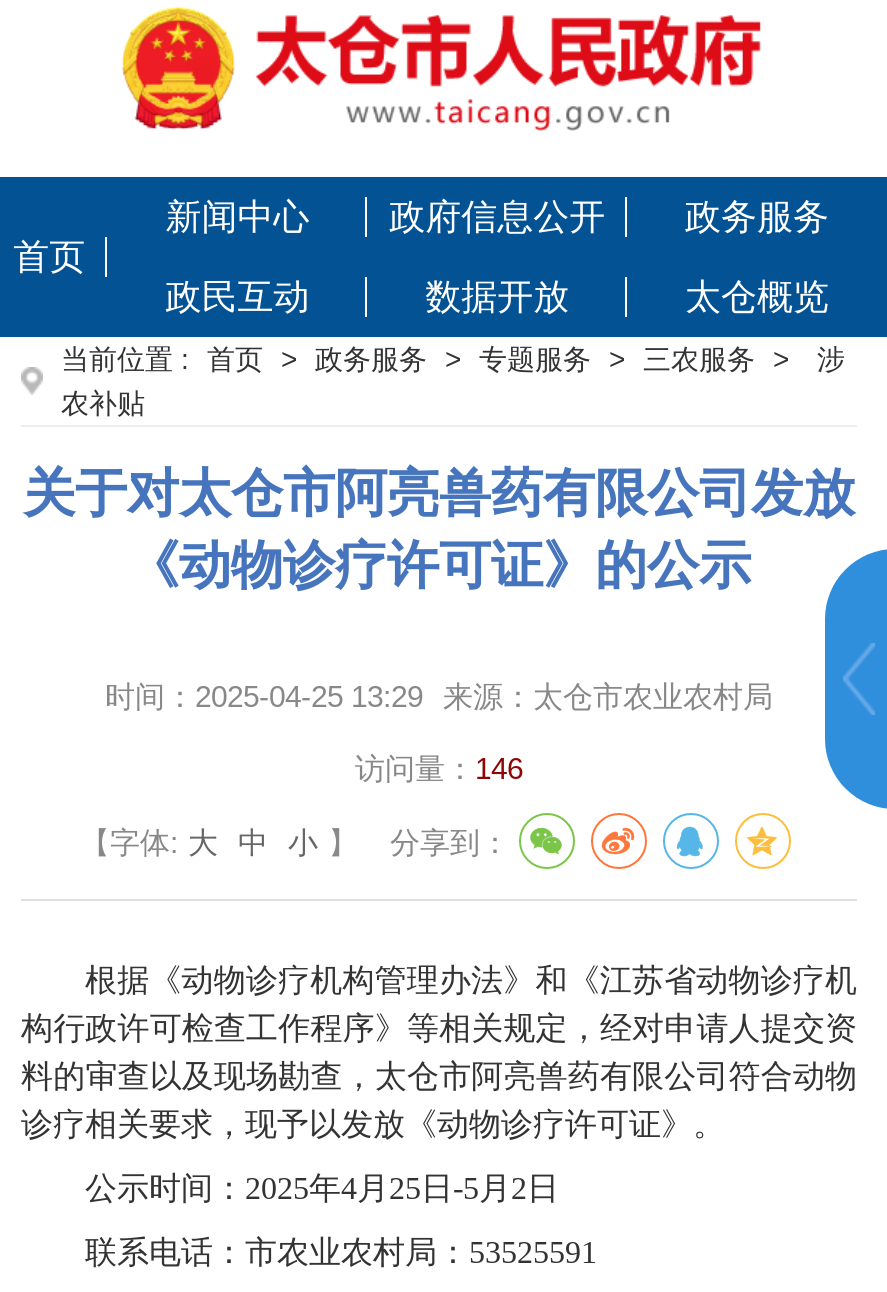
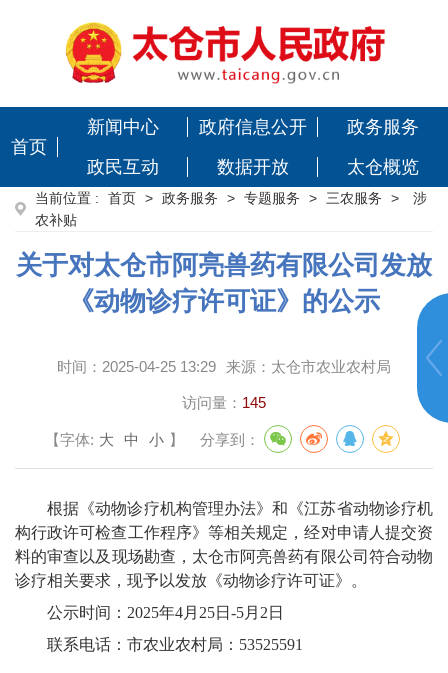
[355,751,523,785] 访问量：146 -> [182,394,266,411] 访问量：145

